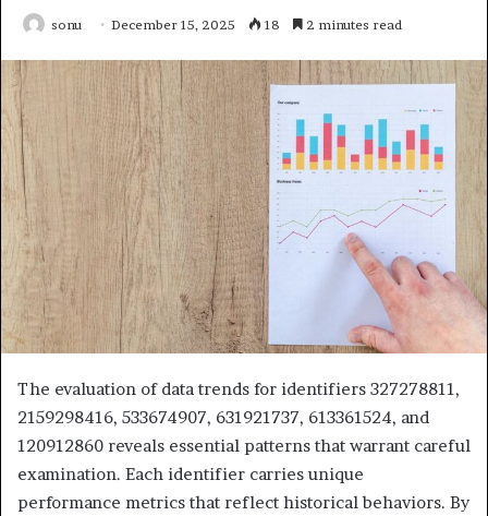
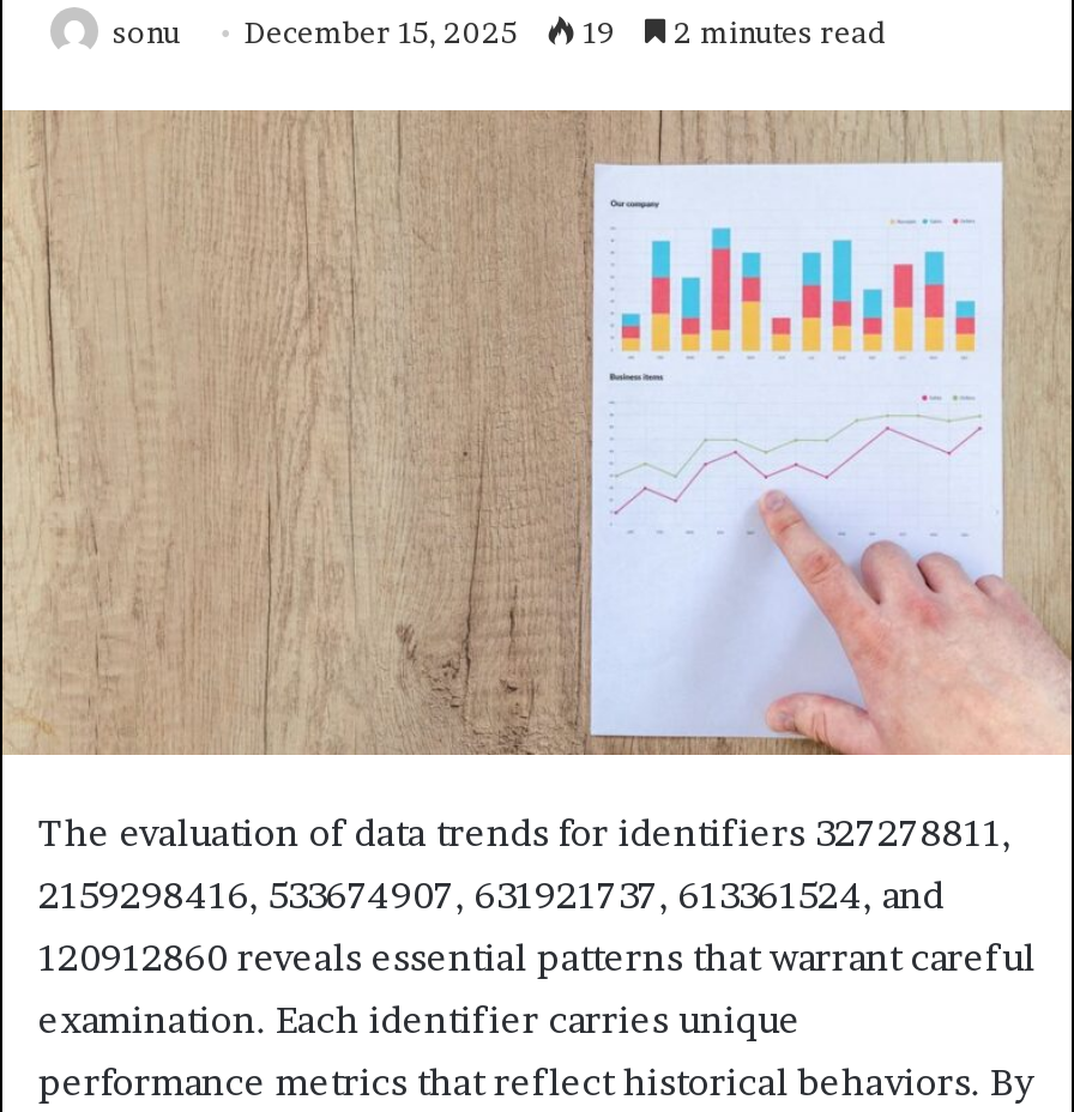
[51,16,402,33] sonu December 15, 2025 18 2 minutes read -> [113,14,885,50] sonu December 15, 2025 19 2 minutes read

